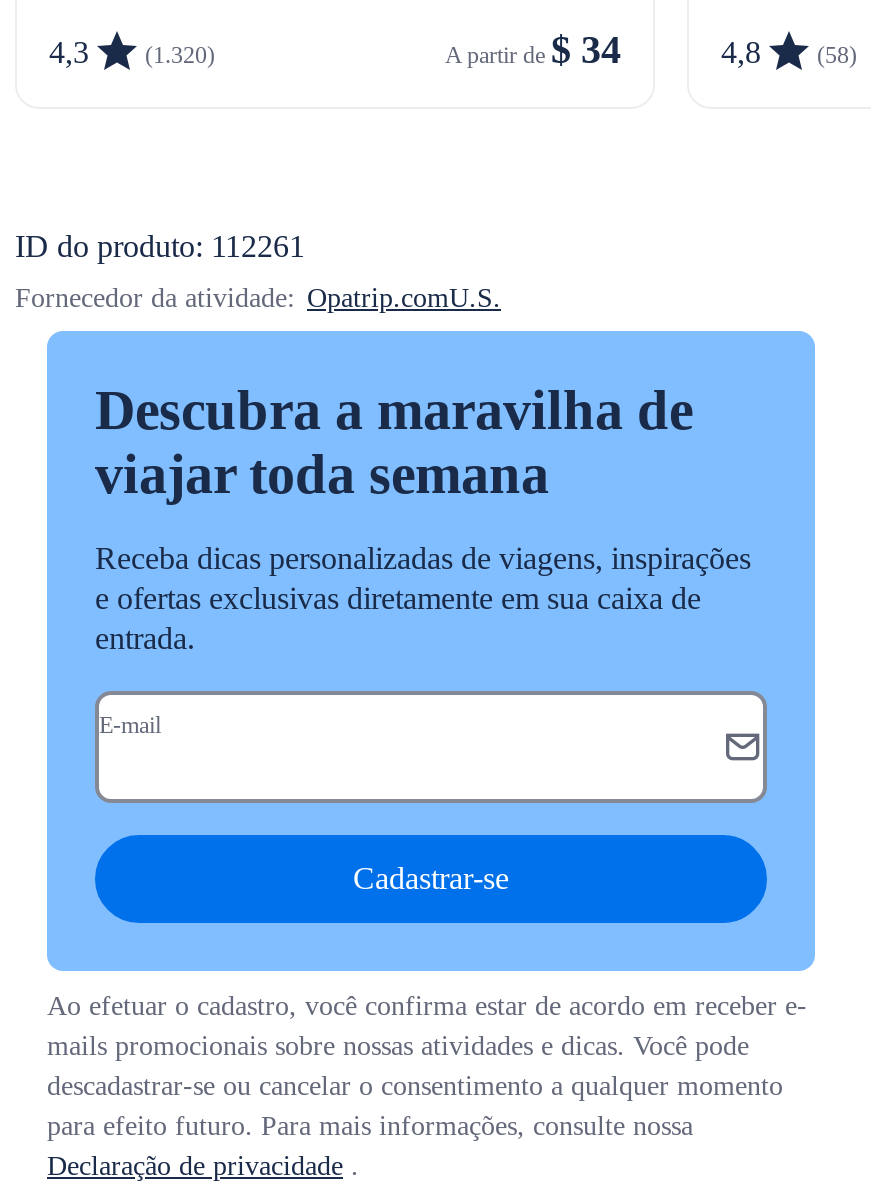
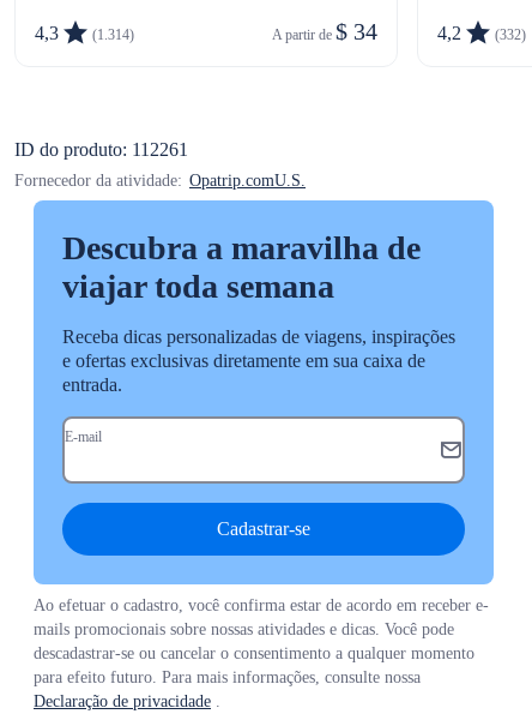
[49,34,215,68] 4,3 (1.320) -> [35,22,134,43] 4,3 (1.314)
[721,34,857,68] 4,8 | (58) -> [437,22,526,43] 4,2 | (332)

